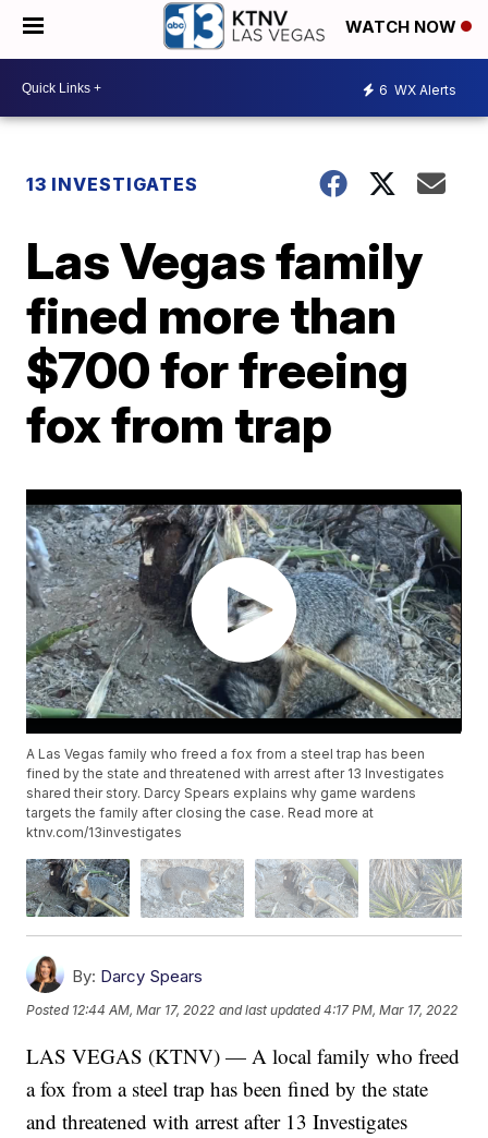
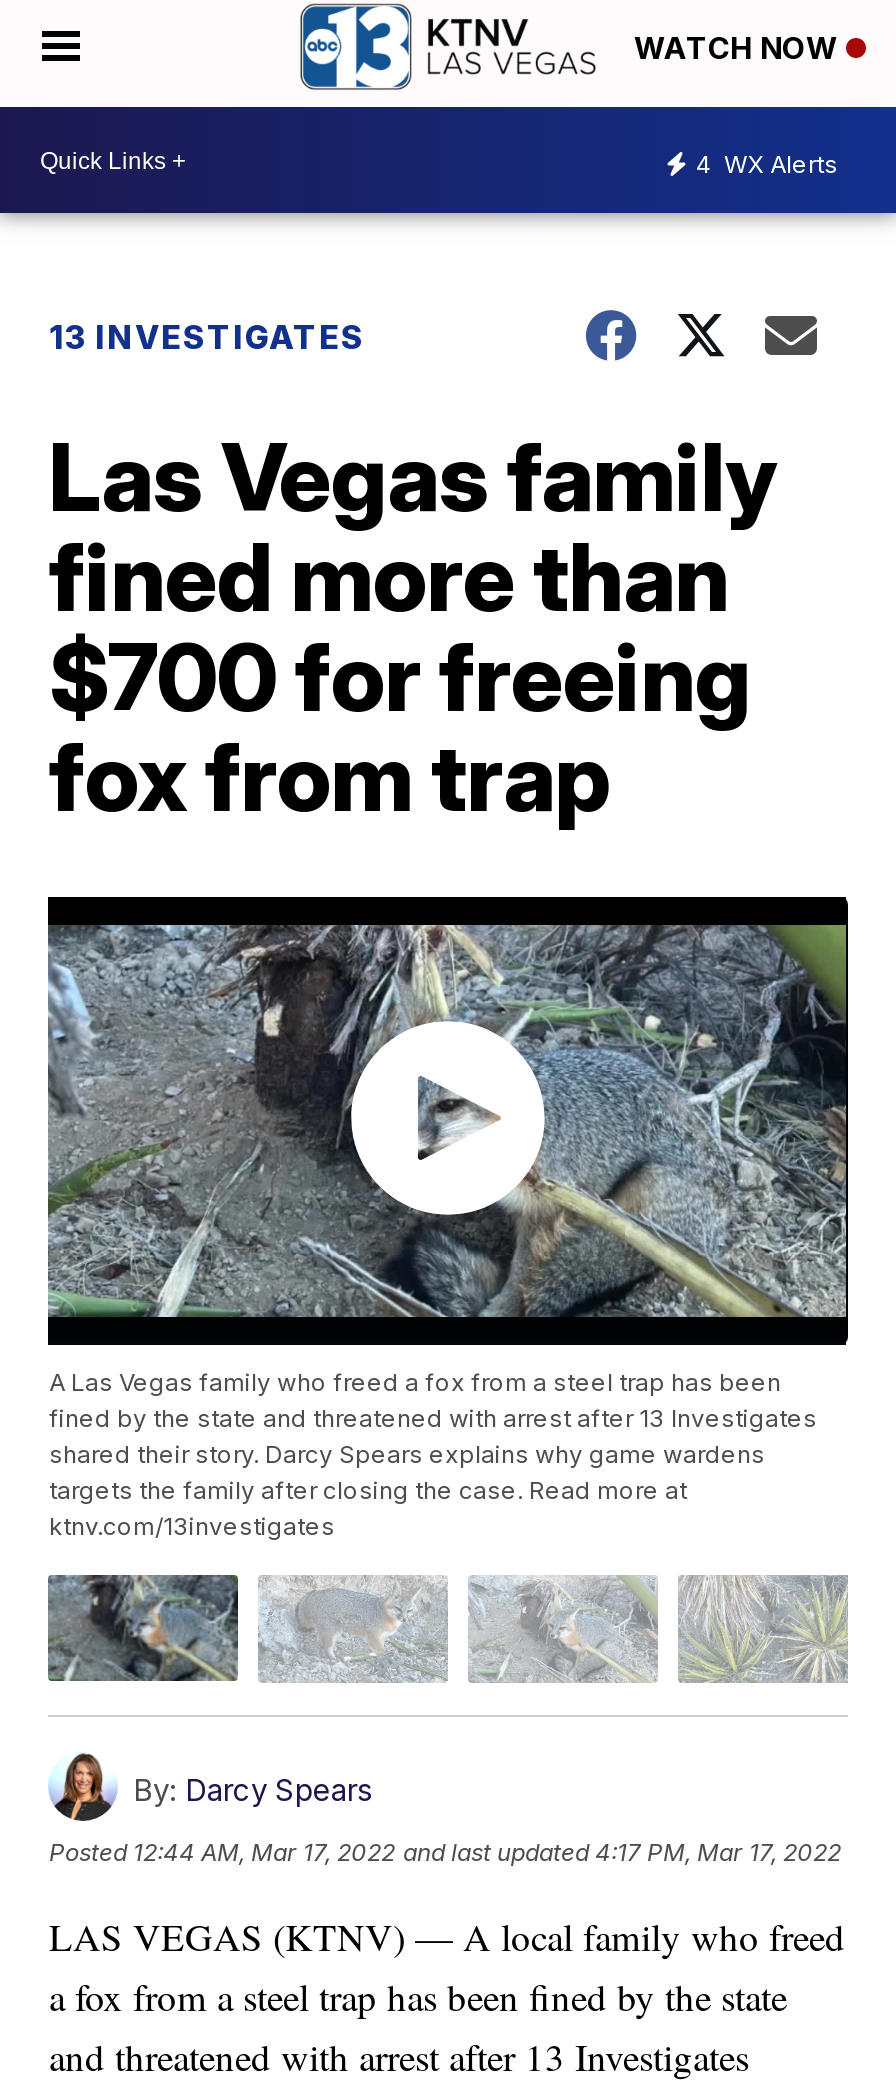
[379,81,456,98] 6 WX Alerts -> [696,148,838,178] 4 WX Alerts

